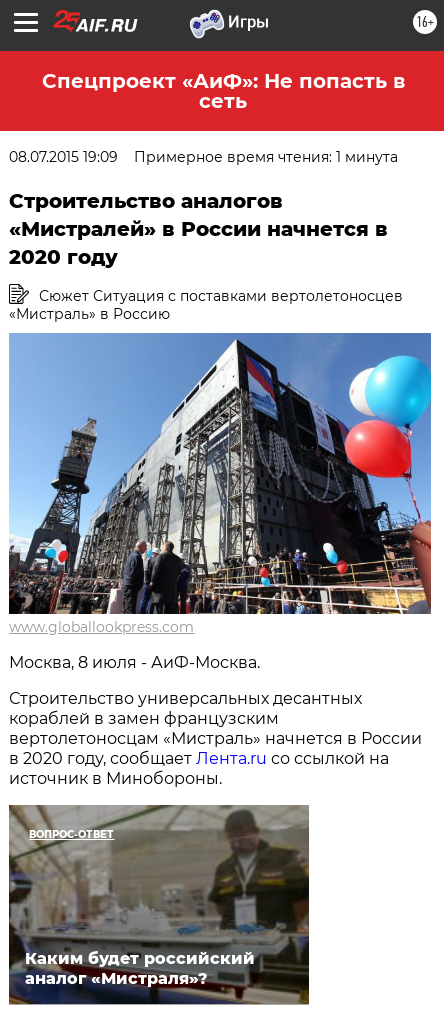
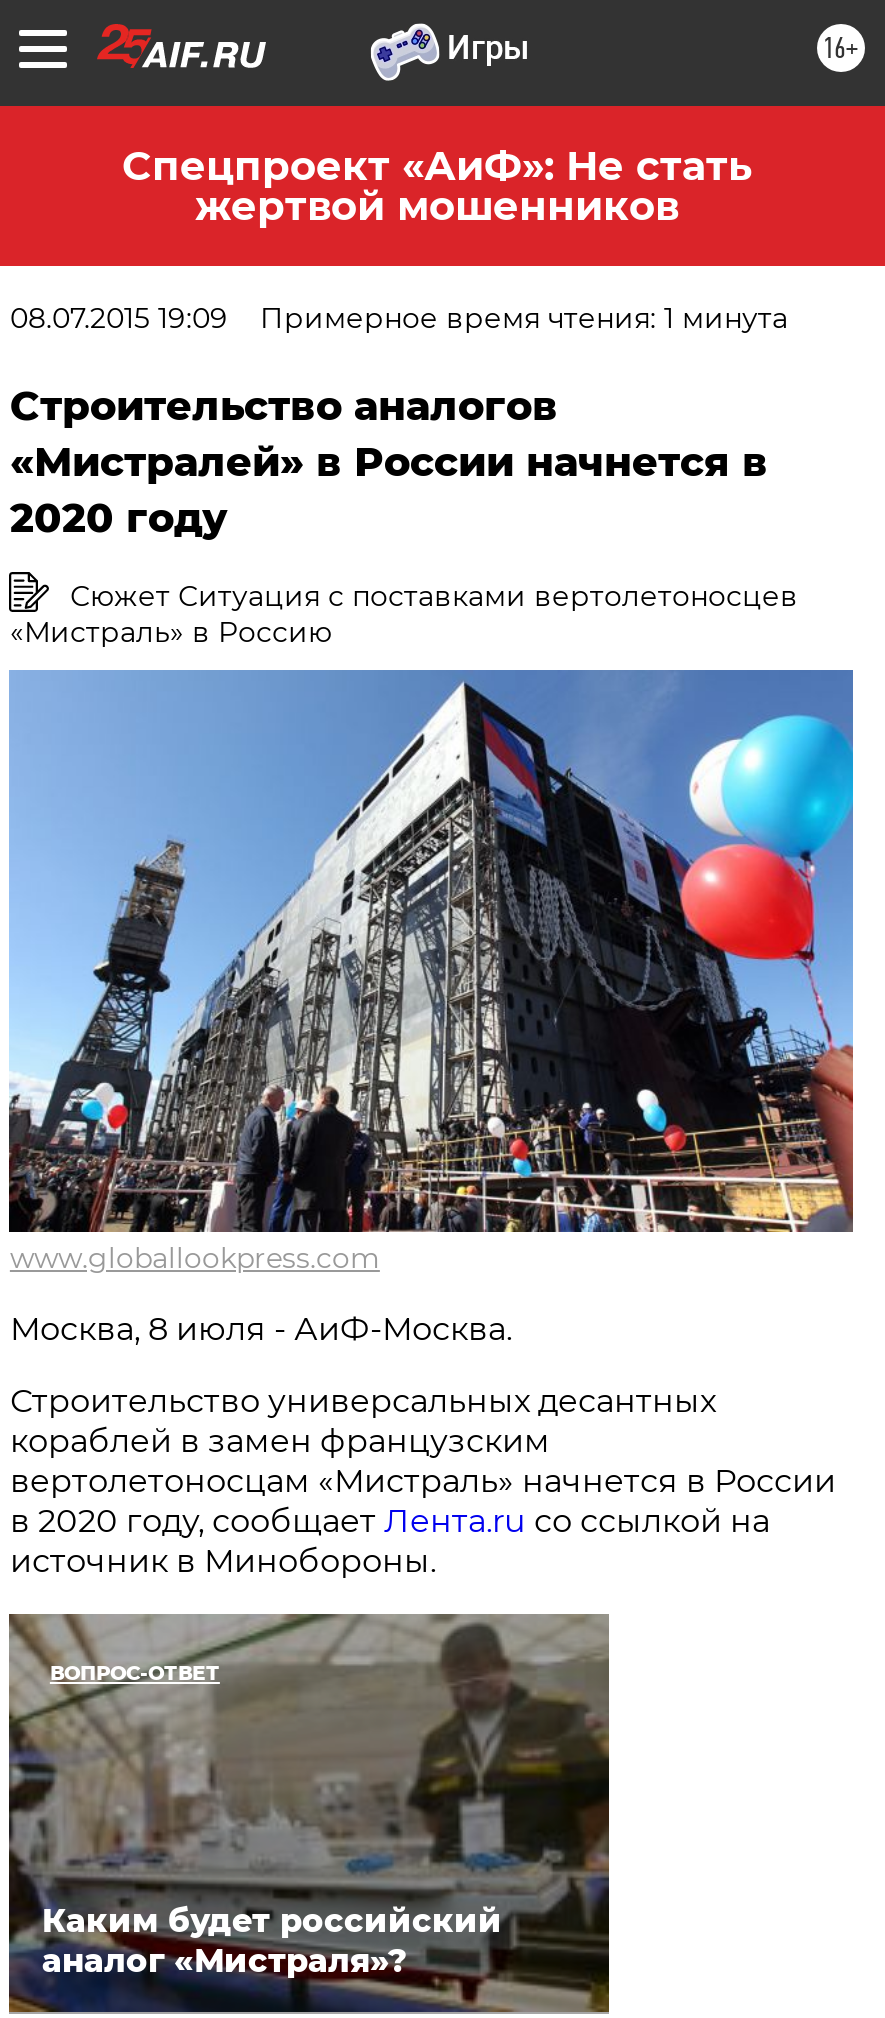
[41,69,404,113] Спецпроект «АиФ»: Не попасть в | сеть -> [122,142,752,230] Спецпроект «АиФ»: Не стать | жертвой мошенников

